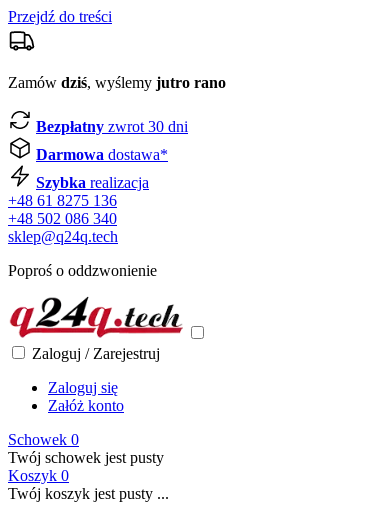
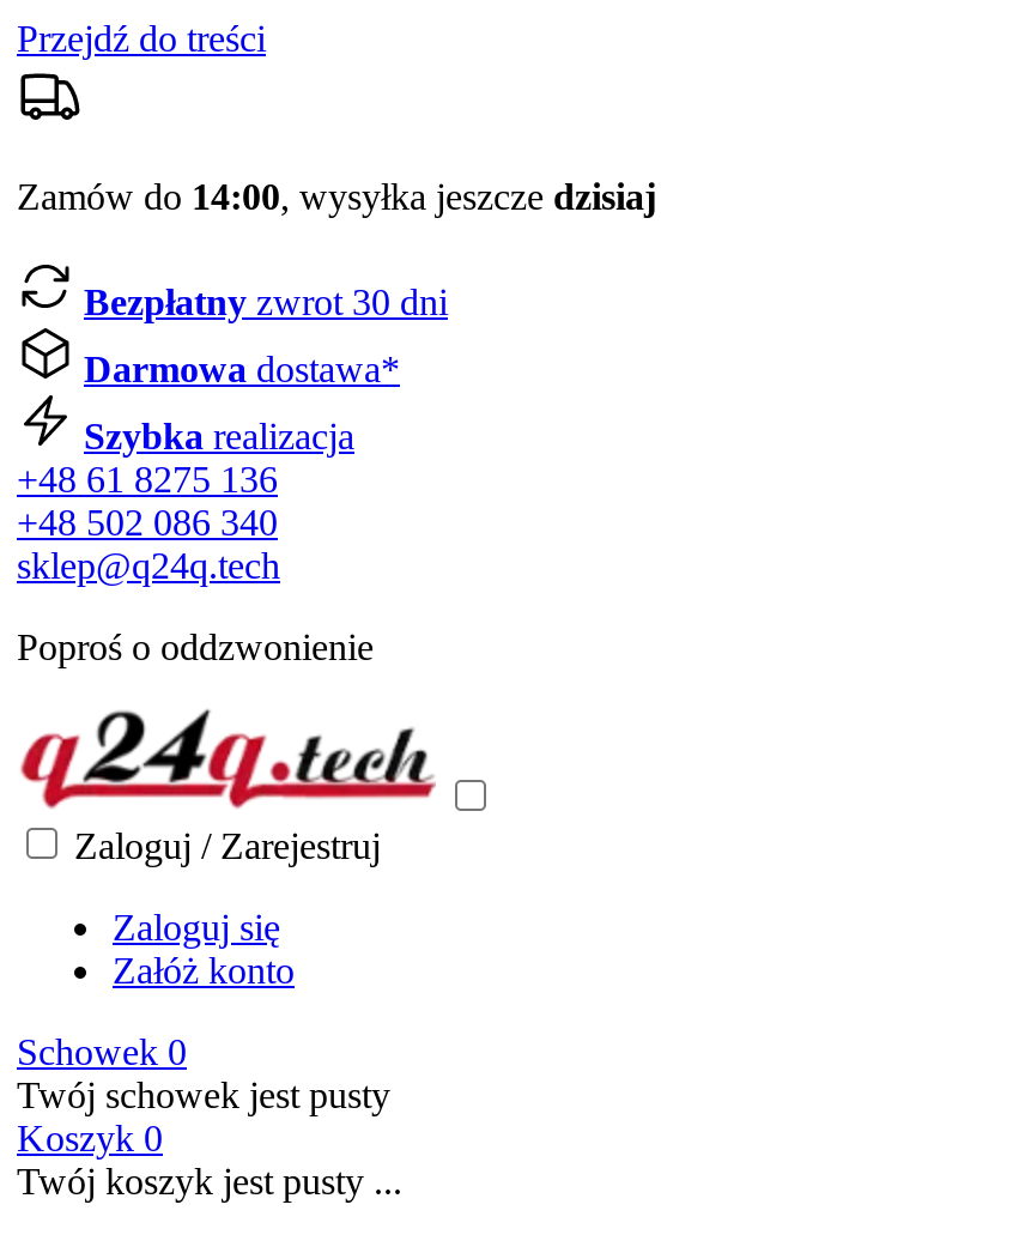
[8,74,226,91] Zamów dziś, wyślemy jutro rano -> [17,176,656,217] Zamów do 14:00, wysyłka jeszcze dzisiaj

